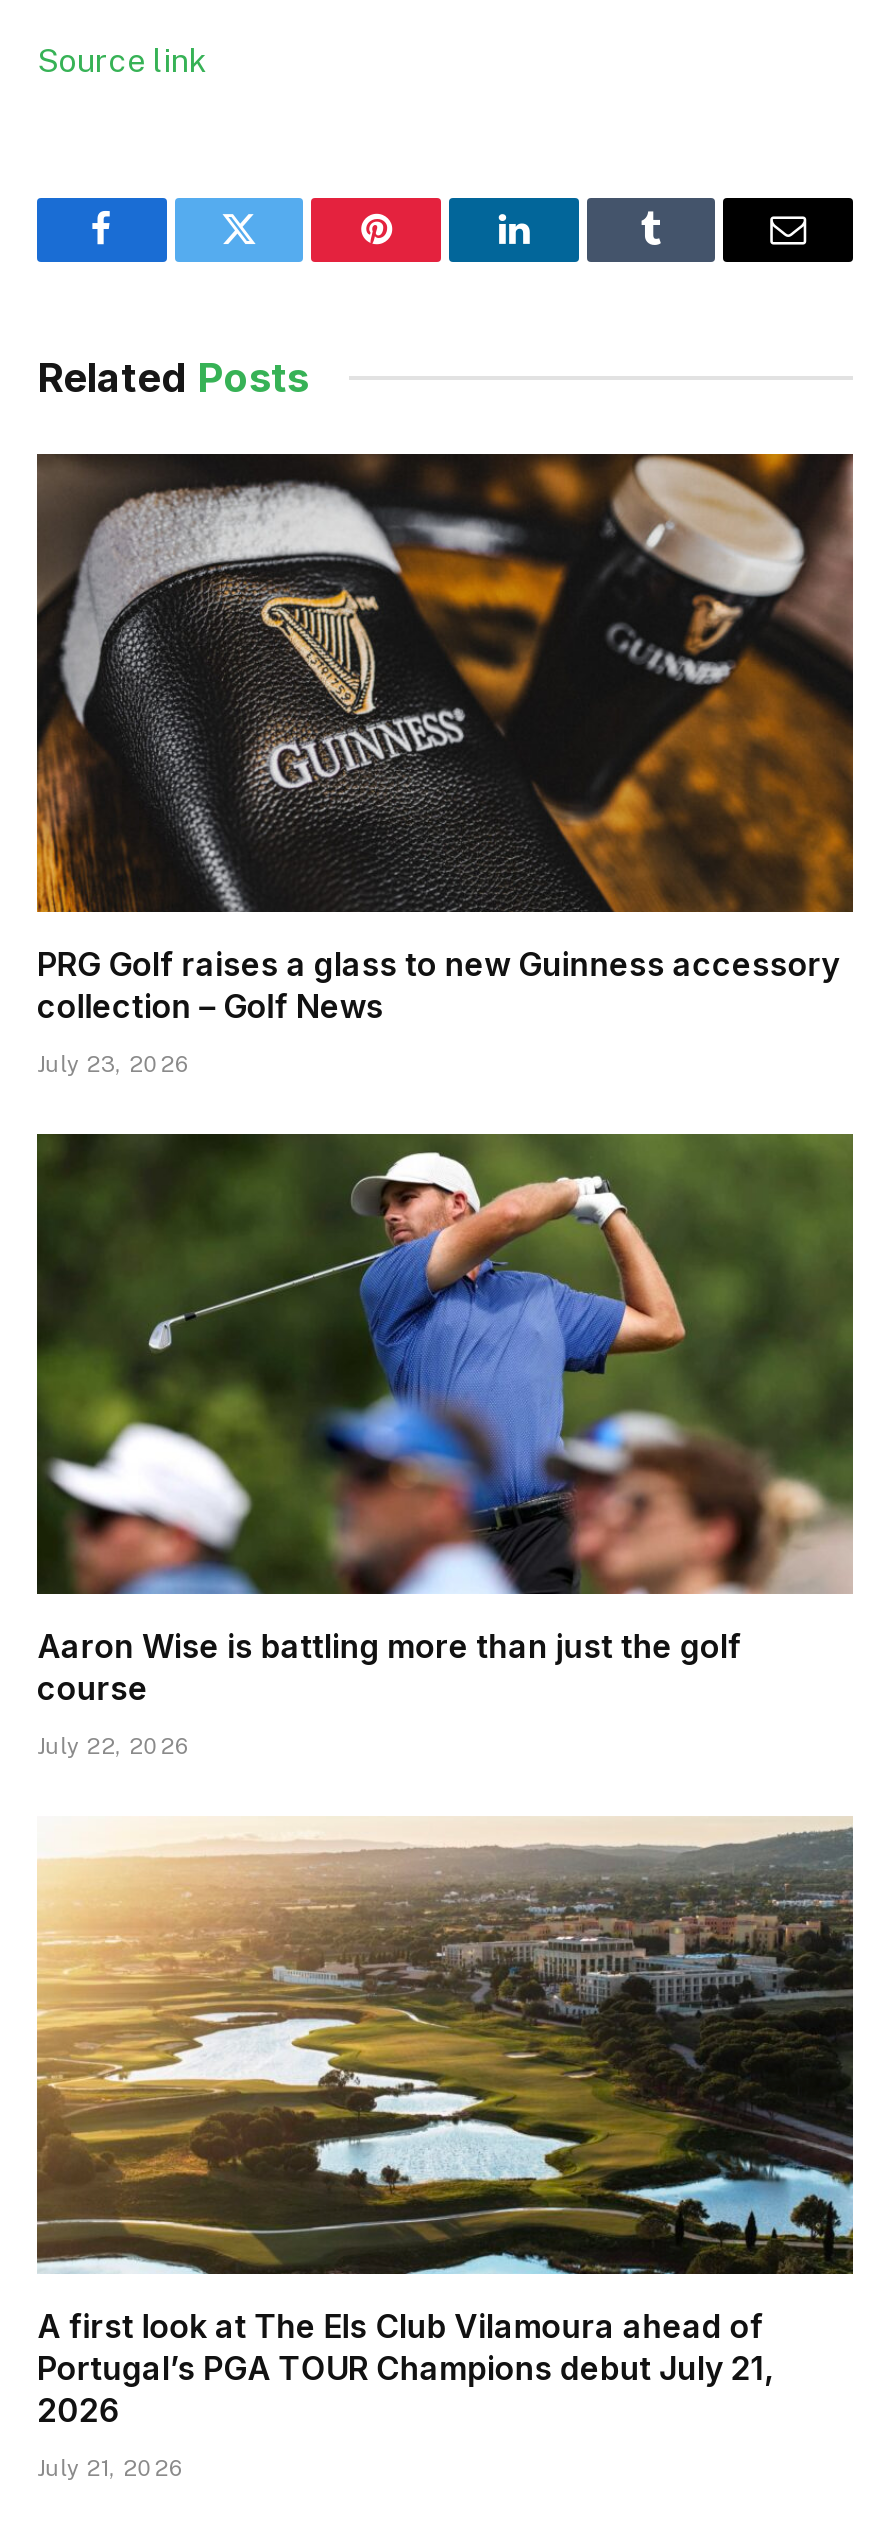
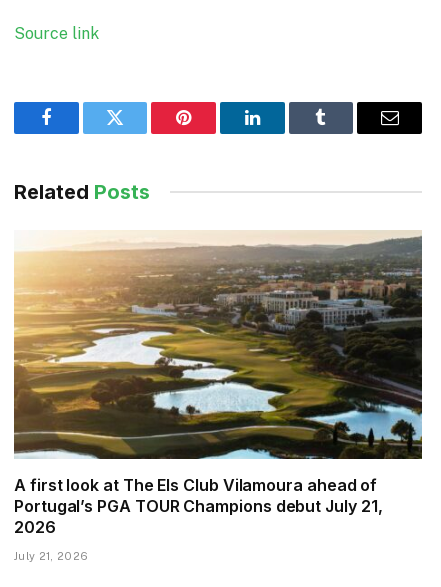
[35,452,855,1076] [image] | PRG Golf raises a glass to new Guinness accessory | collection – Golf News | July 23, 2026 -> none
[35,1132,855,1757] [image] | Aaron Wise is battling more than just the golf | course | July 22, 2026 -> none

